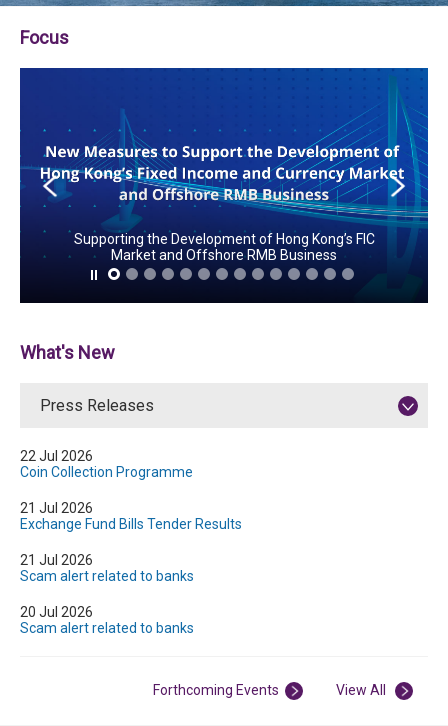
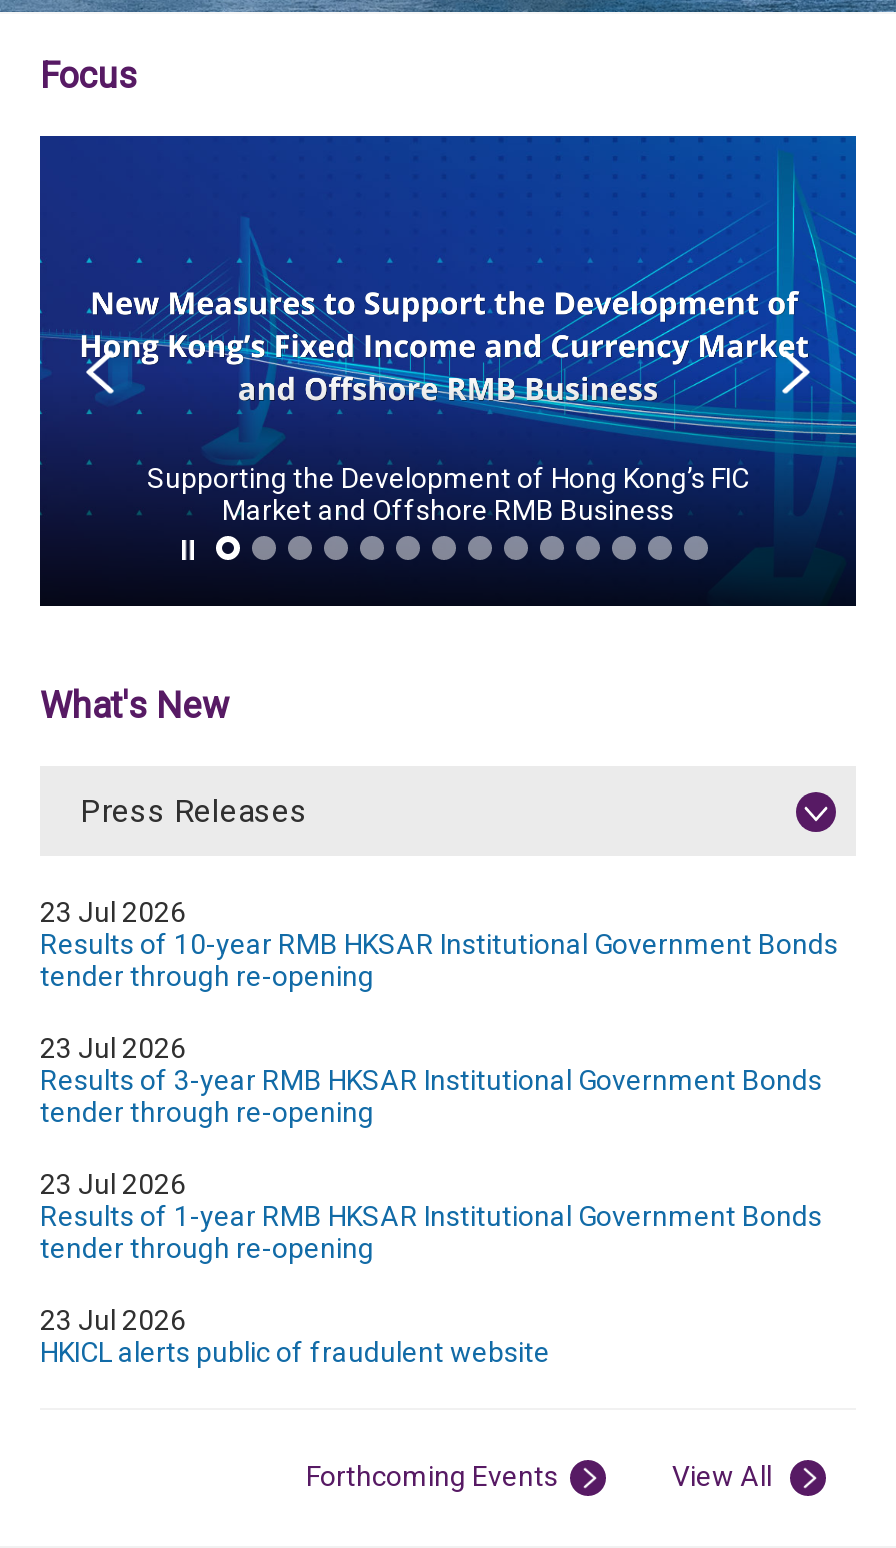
[20,448,193,480] 22 Jul 2026 | Coin Collection Programme -> [40,896,838,992] 23 Jul 2026 | Results of 10-year RMB HKSAR Institutional Government Bonds | tender through re-opening
[20,500,242,532] 21 Jul 2026 | Exchange Fund Bills Tender Results -> [40,1032,822,1128] 23 Jul 2026 | Results of 3-year RMB HKSAR Institutional Government Bonds | tender through re-opening
[20,552,194,584] 21 Jul 2026 | Scam alert related to banks -> [40,1168,822,1264] 23 Jul 2026 | Results of 1-year RMB HKSAR Institutional Government Bonds | tender through re-opening
[20,604,194,636] 20 Jul 2026 | Scam alert related to banks -> [40,1304,550,1368] 23 Jul 2026 | HKICL alerts public of fraudulent website

